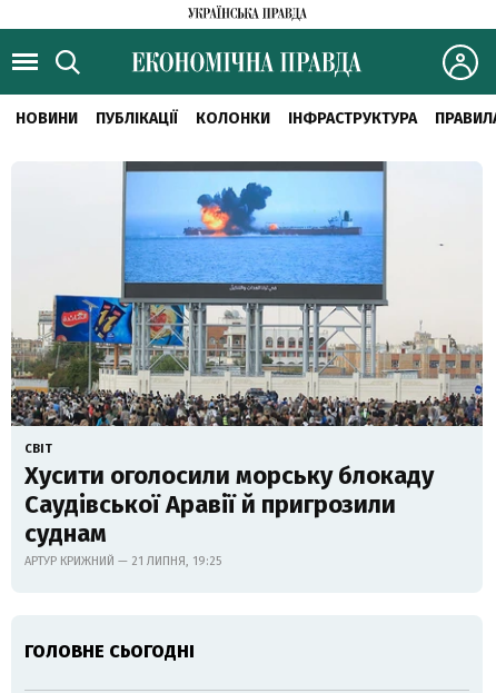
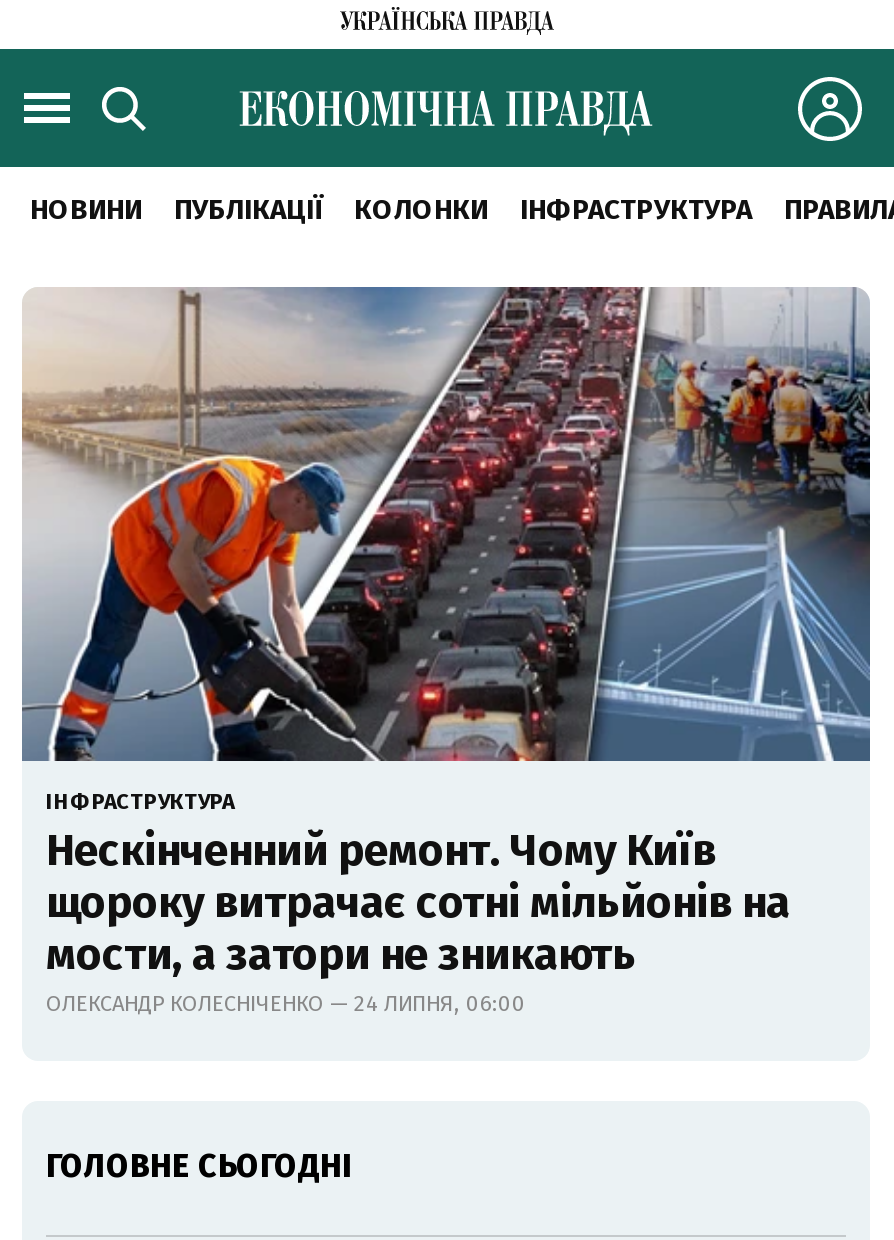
[10,160,484,568] [image] | СВІТ | Хусити оголосили морську блокаду | Саудівської Аравії й пригрозили | суднам | АРТУР КРИЖНИЙ — 21 ЛИПНЯ, 19:25 -> [20,287,872,1017] [image] | ІНФРАСТРУКТУРА | Нескінченний ремонт. Чому Київ | щороку витрачає сотні мільйонів на | мости, а затори не зникають | ОЛЕКСАНДР КОЛЕСНІЧЕНКО — 24 ЛИПНЯ, 06:00

